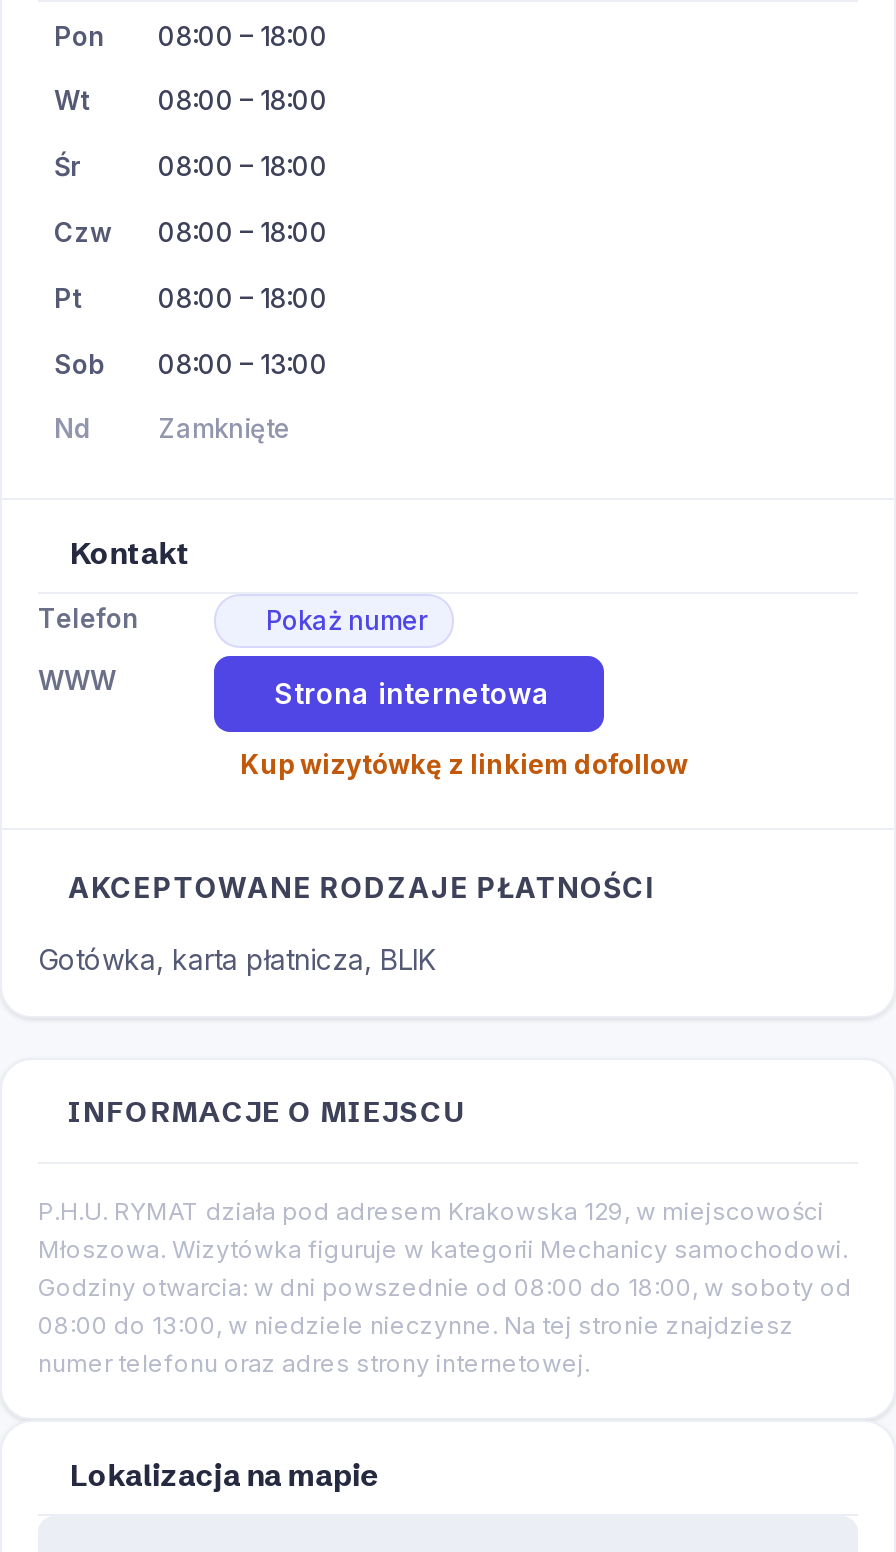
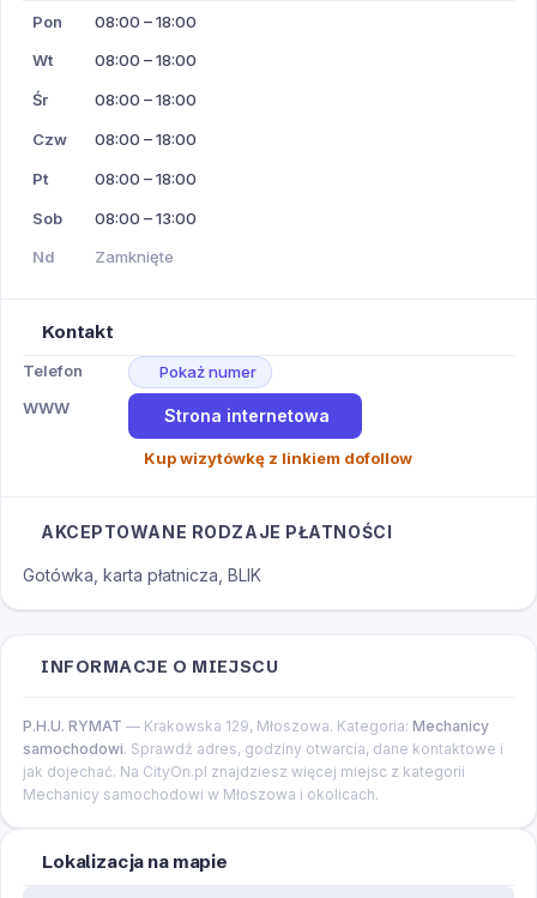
[38,1196,852,1378] P.H.U. RYMAT działa pod adresem Krakowska 129, w miejscowości | Młoszowa. Wizytówka figuruje w kategorii Mechanicy samochodowi. | Godziny otwarcia: w dni powszednie od 08:00 do 18:00, w soboty od | 08:00 do 13:00, w niedziele nieczynne. Na tej stronie znajdziesz | numer telefonu oraz adres strony internetowej. -> [23,717,503,803] P.H.U. RYMAT — Krakowska 129, Młoszowa. Kategoria: Mechanicy | samochodowi. Sprawdź adres, godziny otwarcia, dane kontaktowe i | jak dojechać. Na CityOn.pl znajdziesz więcej miejsc z kategorii | Mechanicy samochodowi w Młoszowa i okolicach.

